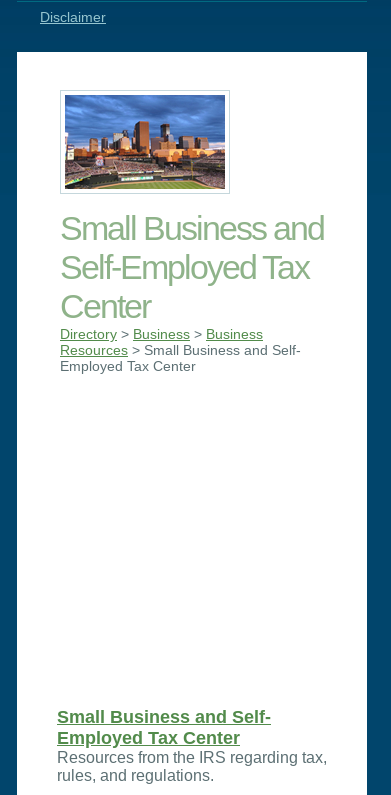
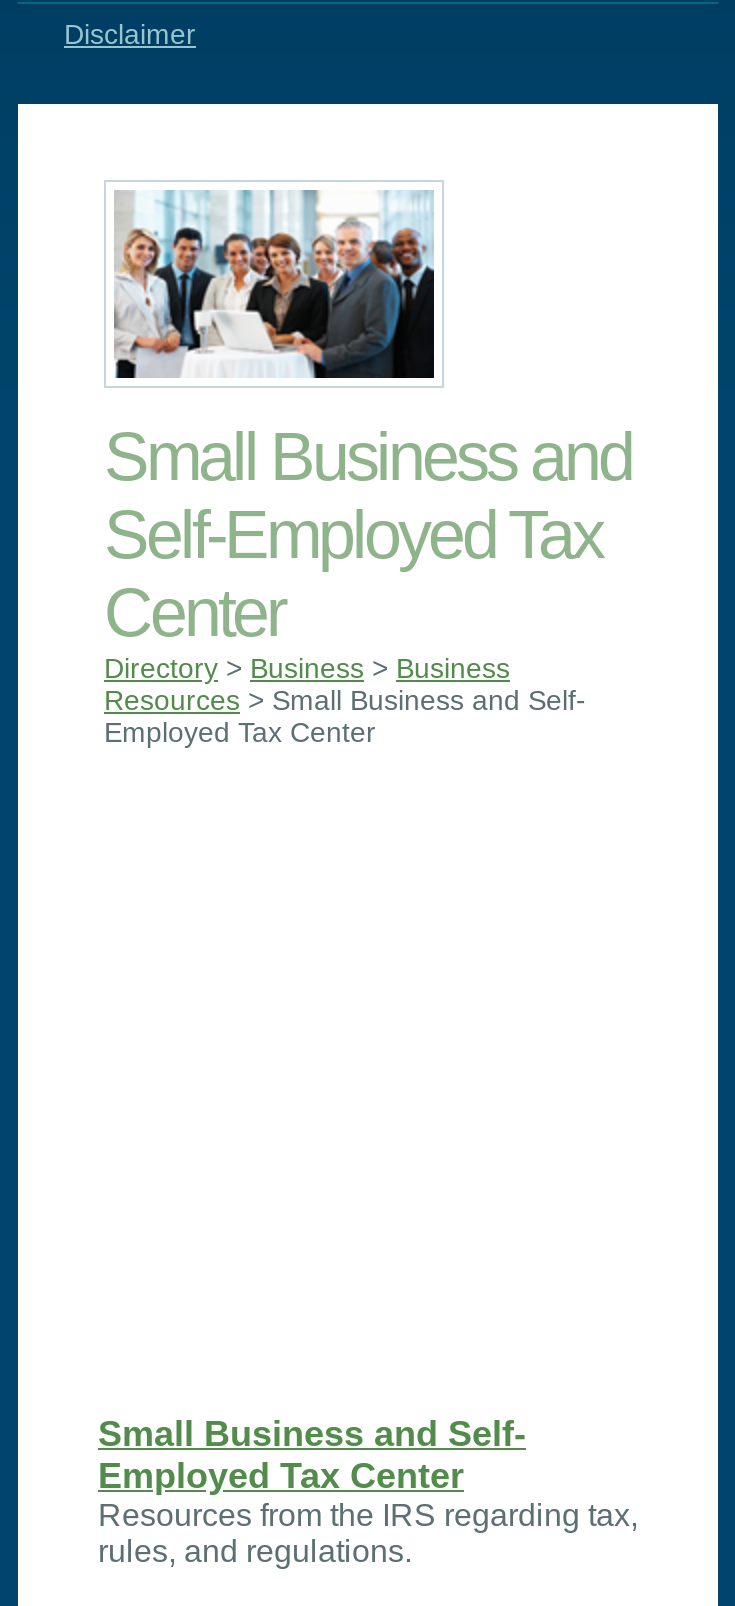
[64,94,226,190] [image] -> [114,190,436,380] [image]

